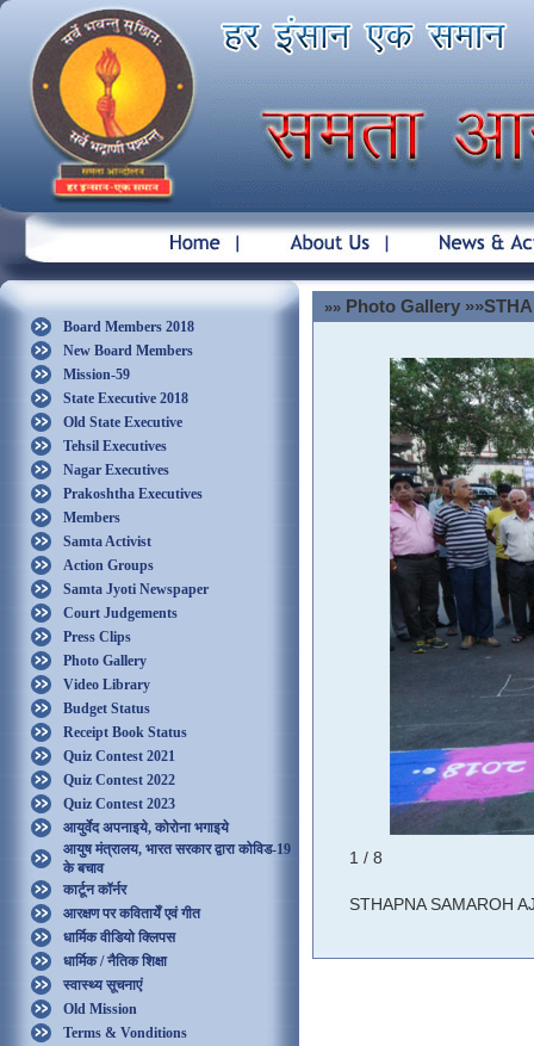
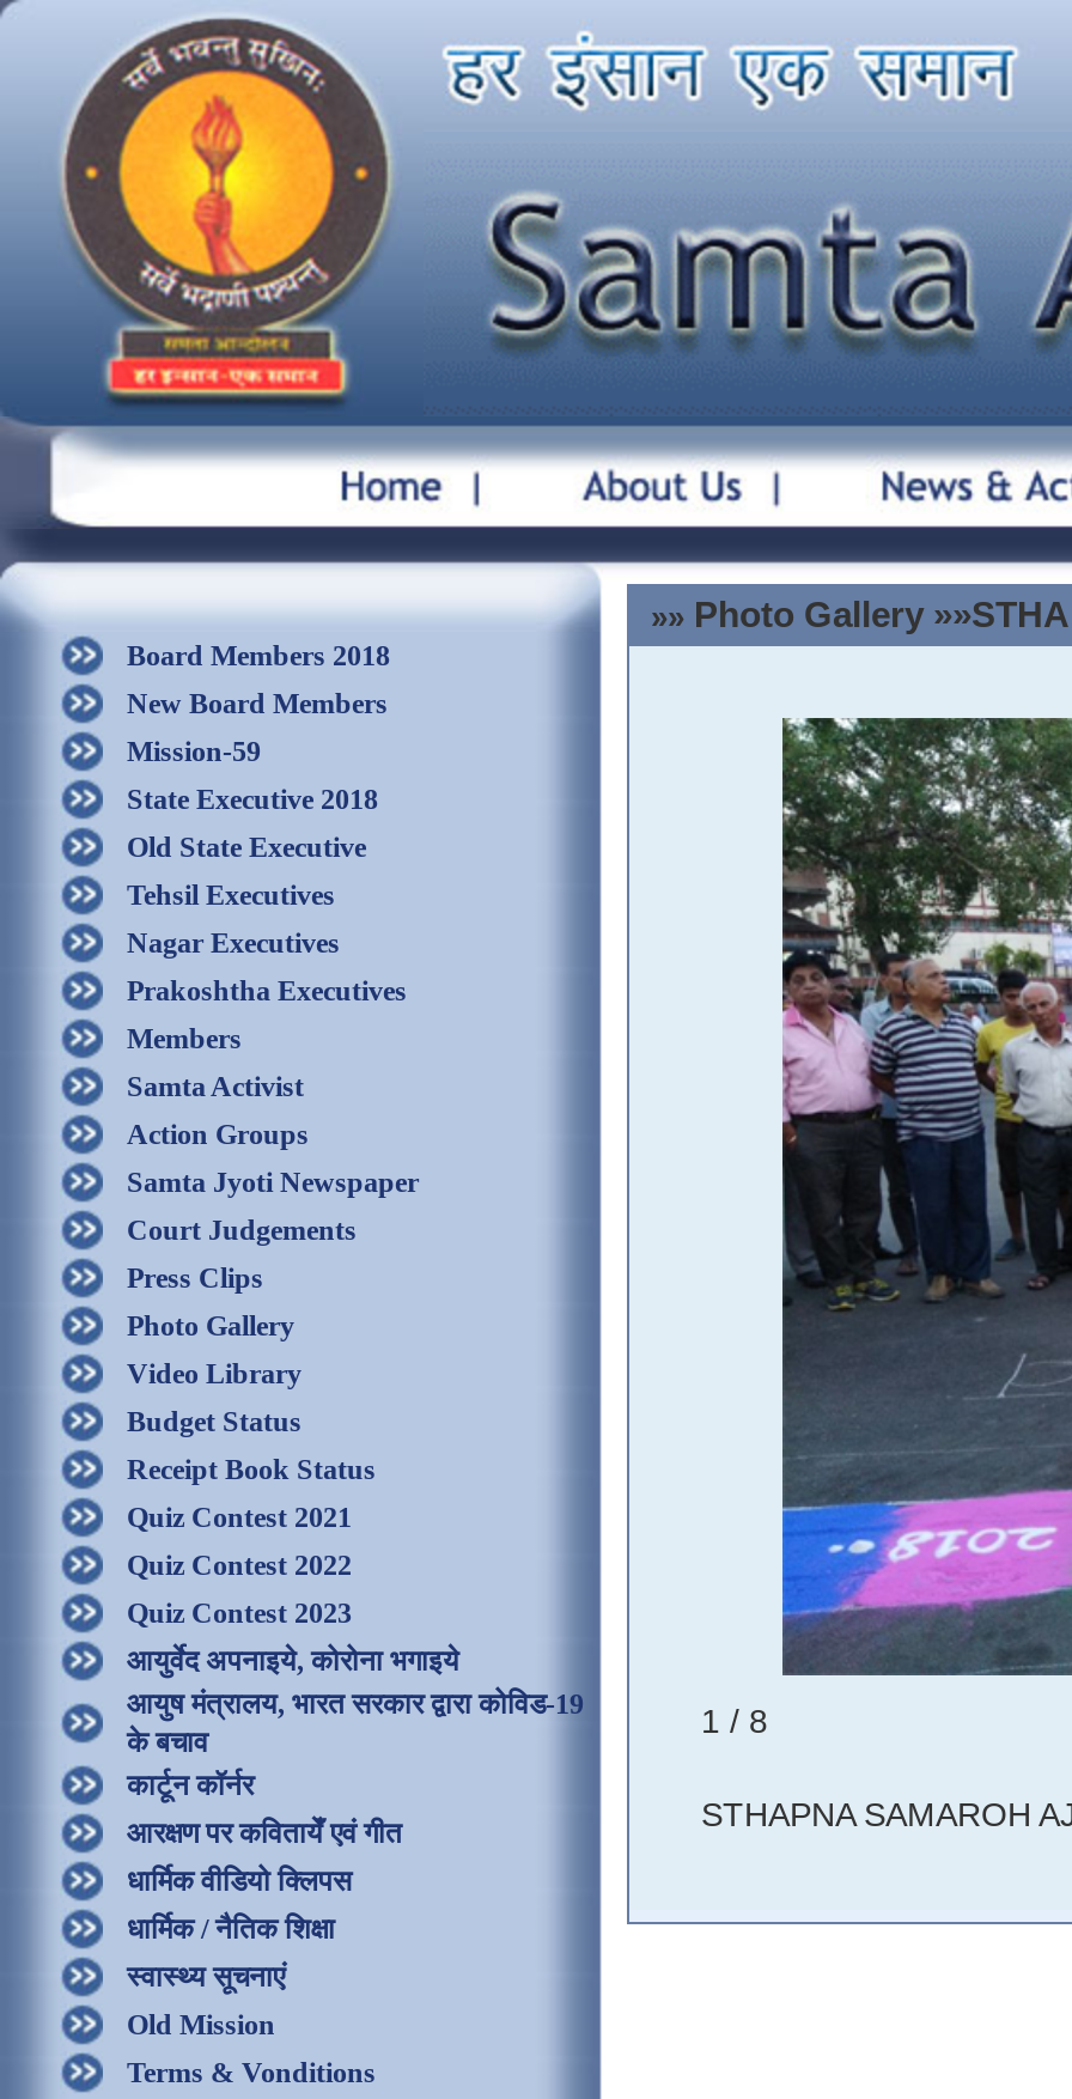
[247,97,530,174] [image] -> [488,191,1065,352] [image]

